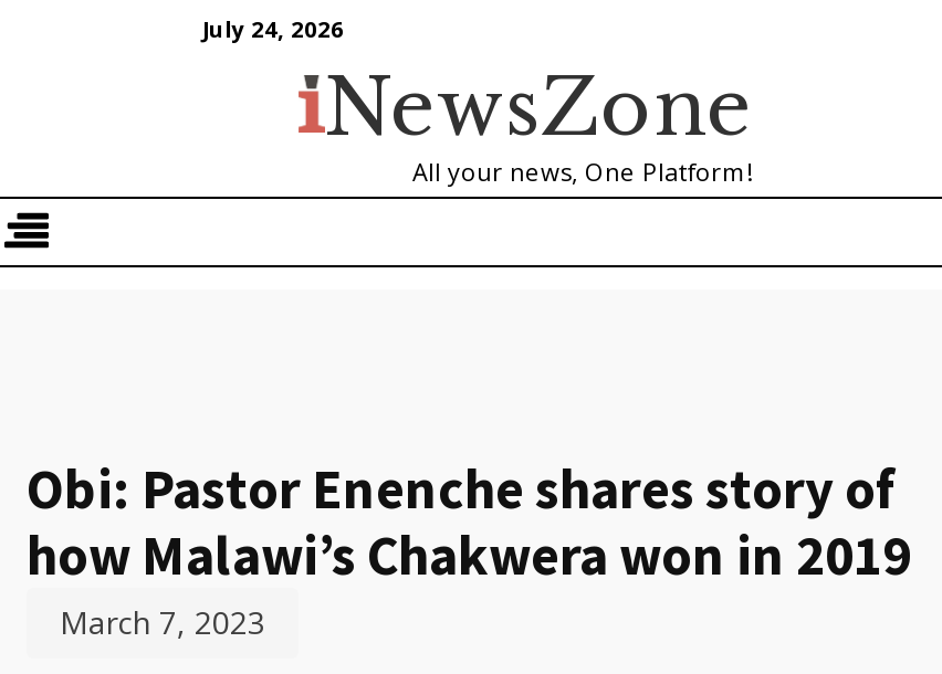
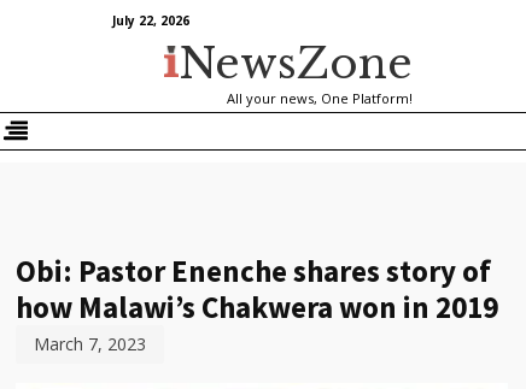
[202,13,344,44] July 24, 2026 -> [112,12,189,29] July 22, 2026

